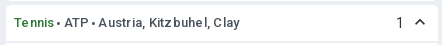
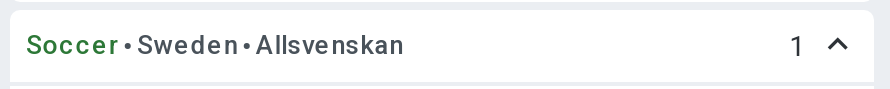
[14,15,239,30] Tennis ATP Austria, Kitzbuhel, Clay -> [26,30,404,60] Soccer Sweden Allsvenskan

